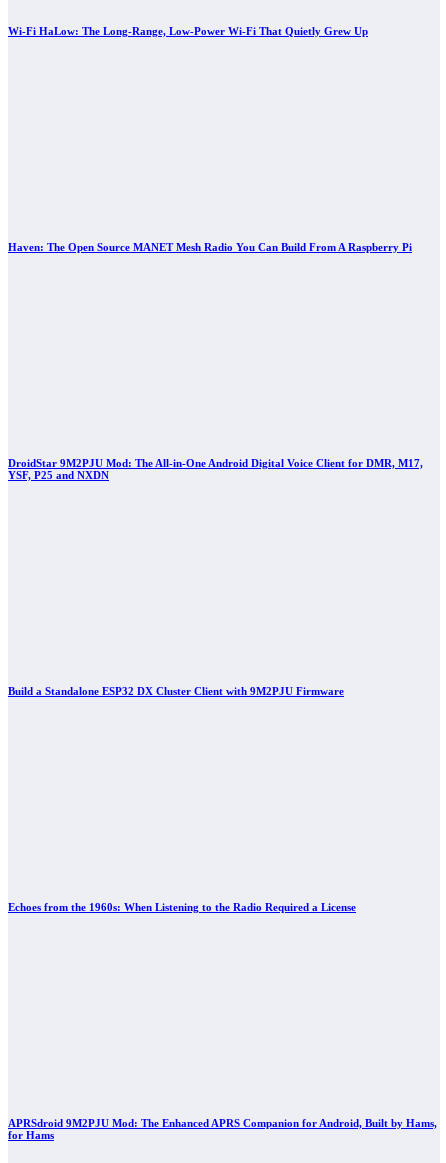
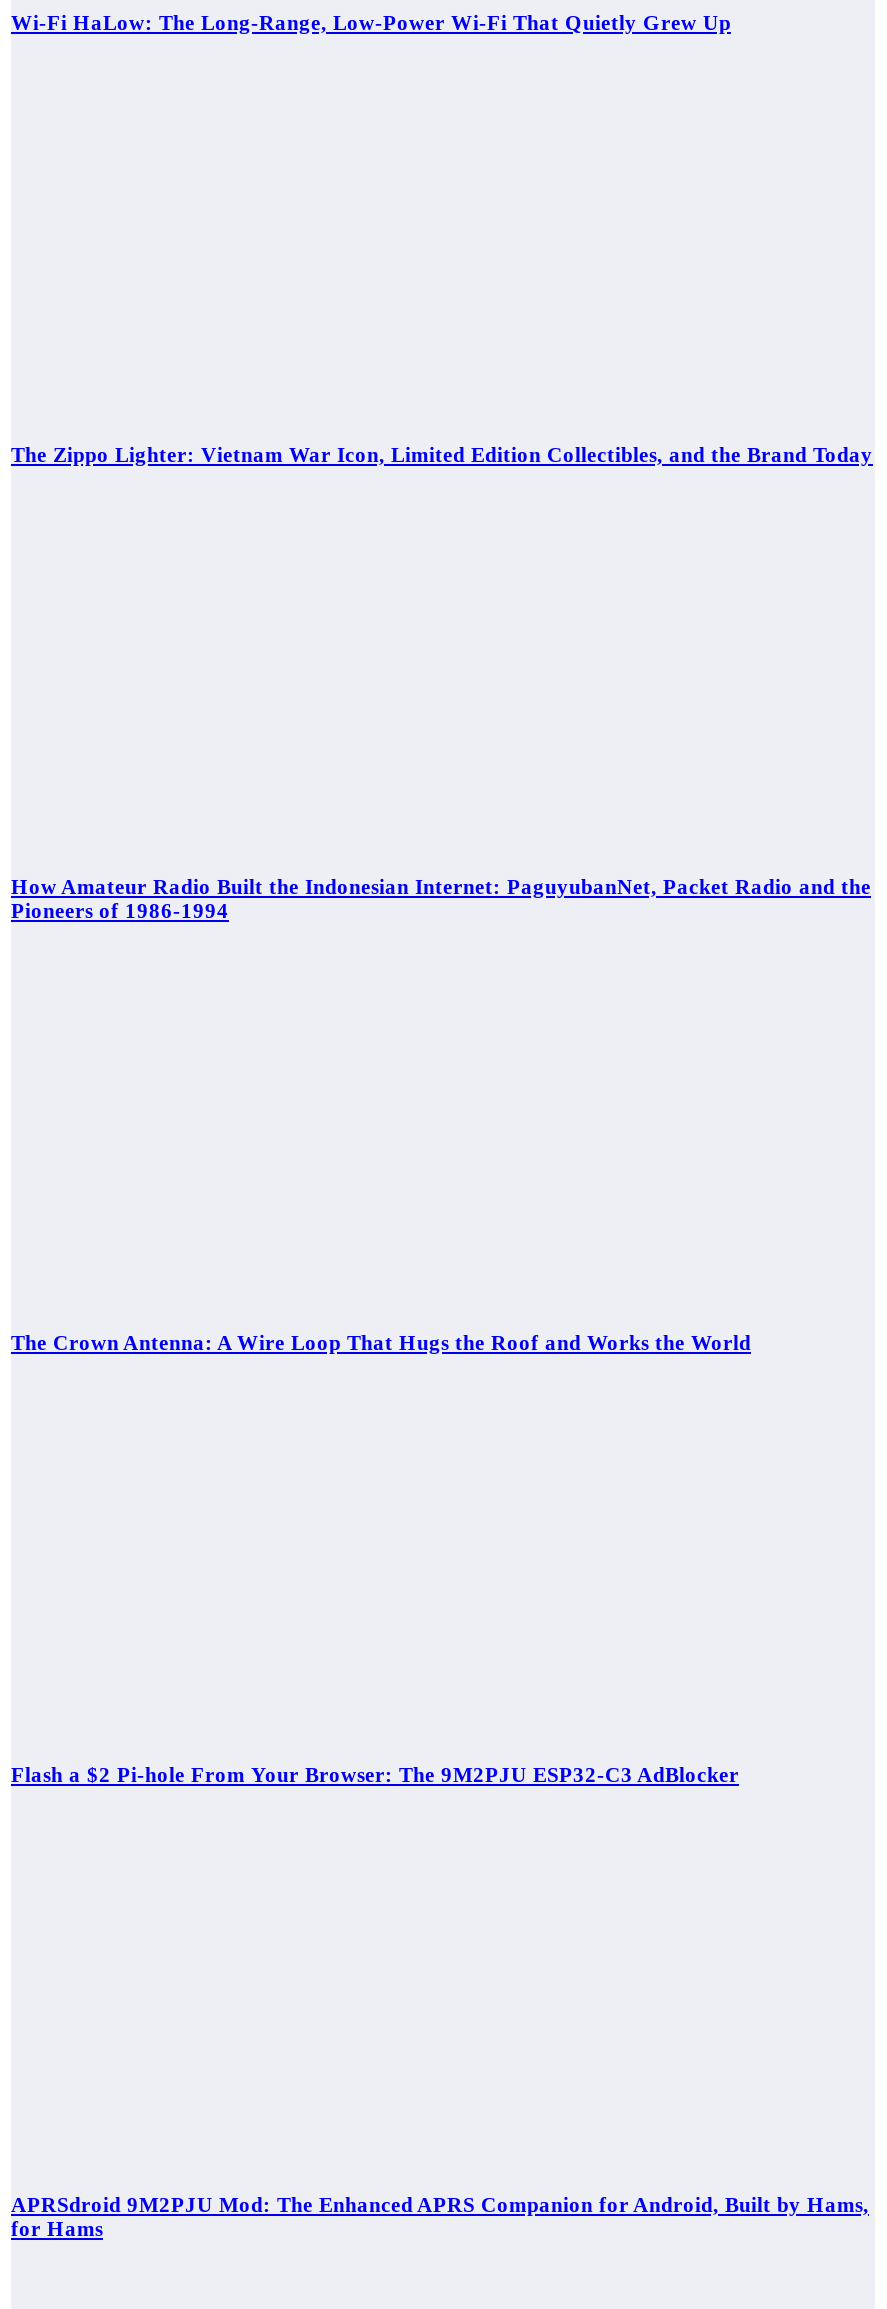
[8,241,412,253] Haven: The Open Source MANET Mesh Radio You Can Build From A Raspberry Pi -> [11,441,873,465] The Zippo Lighter: Vietnam War Icon, Limited Edition Collectibles, and the Brand Today
[8,457,423,481] DroidStar 9M2PJU Mod: The All-in-One Android Digital Voice Client for DMR, M17, | YSF, P25 and NXDN -> [11,873,871,921] How Amateur Radio Built the Indonesian Internet: PaguyubanNet, Packet Radio and the | Pioneers of 1986-1994
[8,685,344,697] Build a Standalone ESP32 DX Cluster Client with 9M2PJU Firmware -> [11,1329,751,1353] The Crown Antenna: A Wire Loop That Hugs the Roof and Works the World
[8,901,356,913] Echoes from the 1960s: When Listening to the Radio Required a License -> [11,1761,739,1785] Flash a $2 Pi-hole From Your Browser: The 9M2PJU ESP32-C3 AdBlocker

